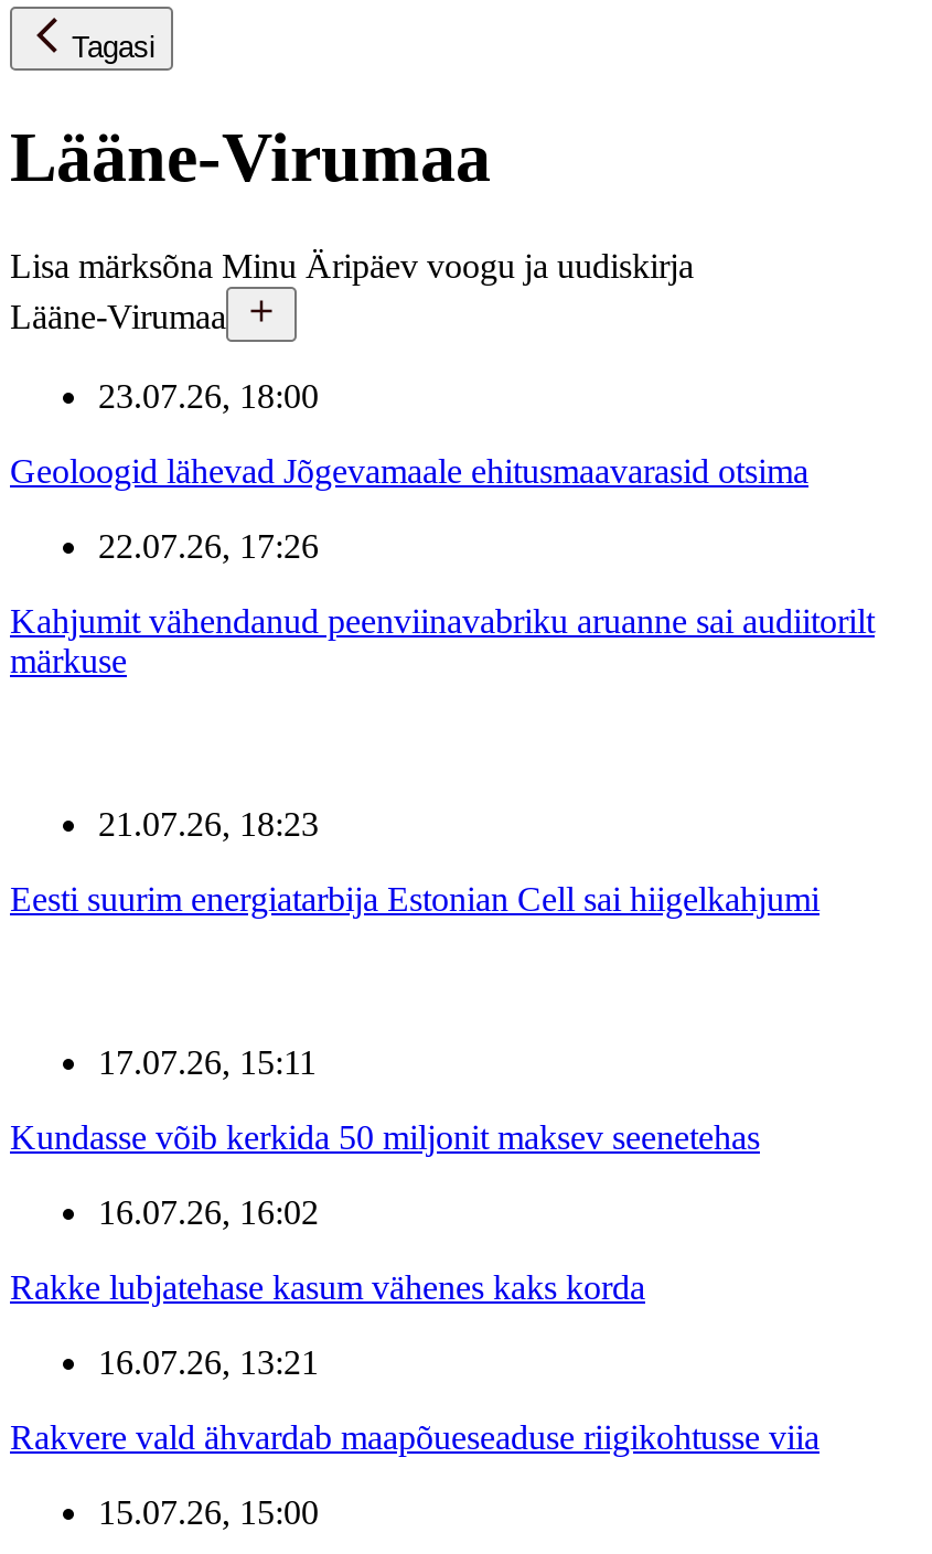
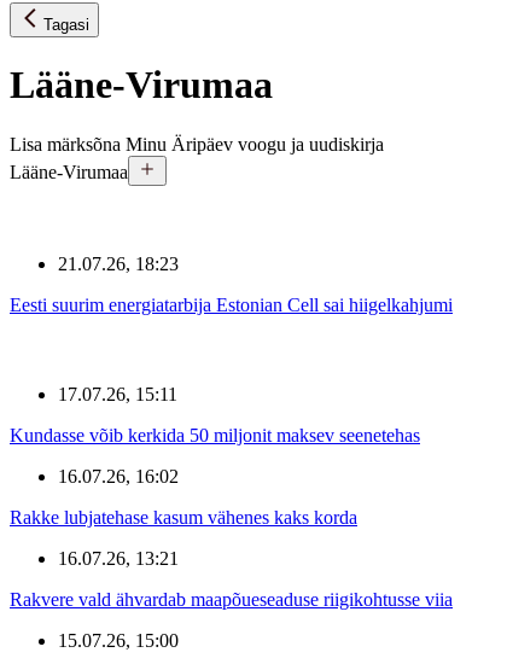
[10,377,875,679] 23.07.26, 18:00 | Geoloogid lähevad Jõgevamaale ehitusmaavarasid otsima | 22.07.26, 17:26 | Kahjumit vähendanud peenviinavabriku aruanne sai audiitorilt | märkuse -> none

